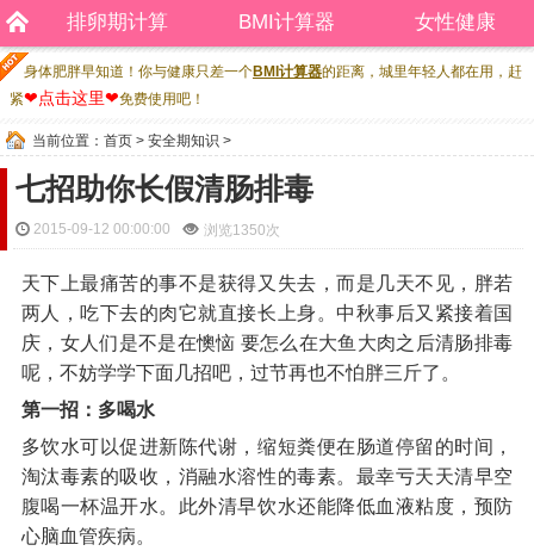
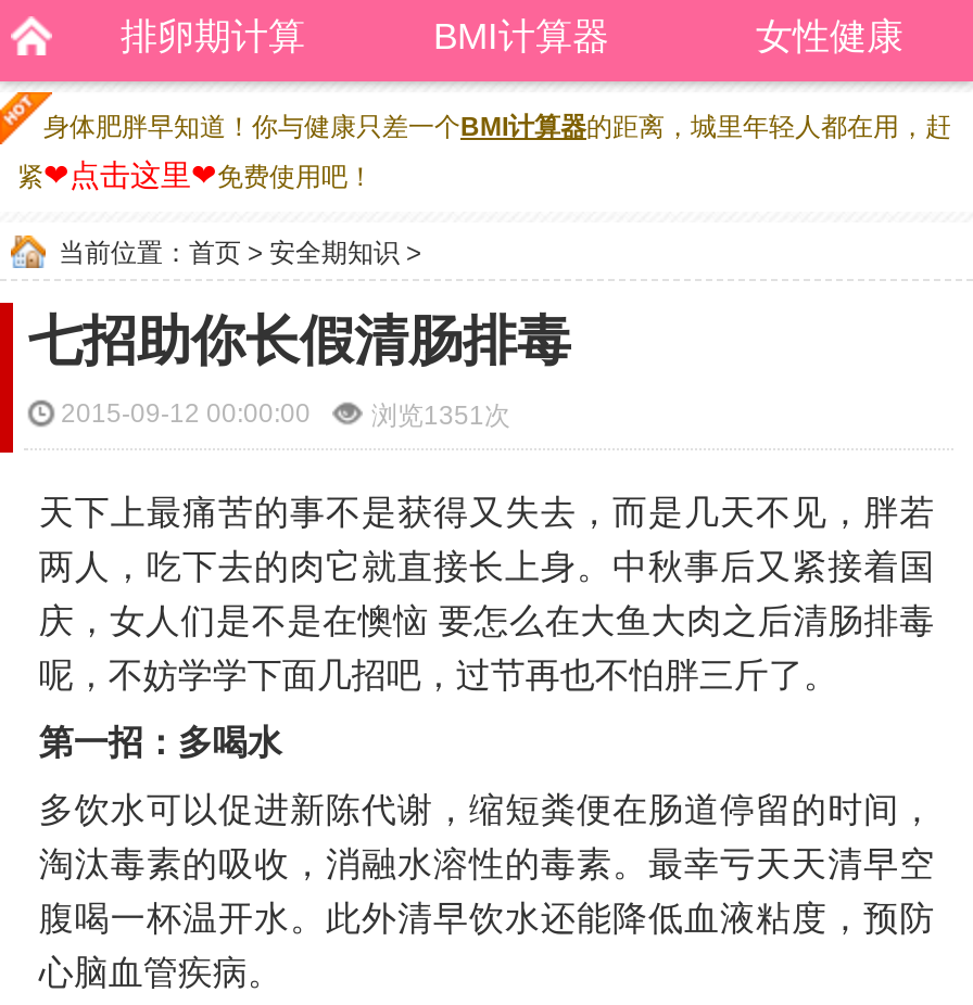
[33,221,280,239] 2015-09-12 00:00:00 浏览1350次 -> [61,398,510,431] 2015-09-12 00:00:00 浏览1351次

